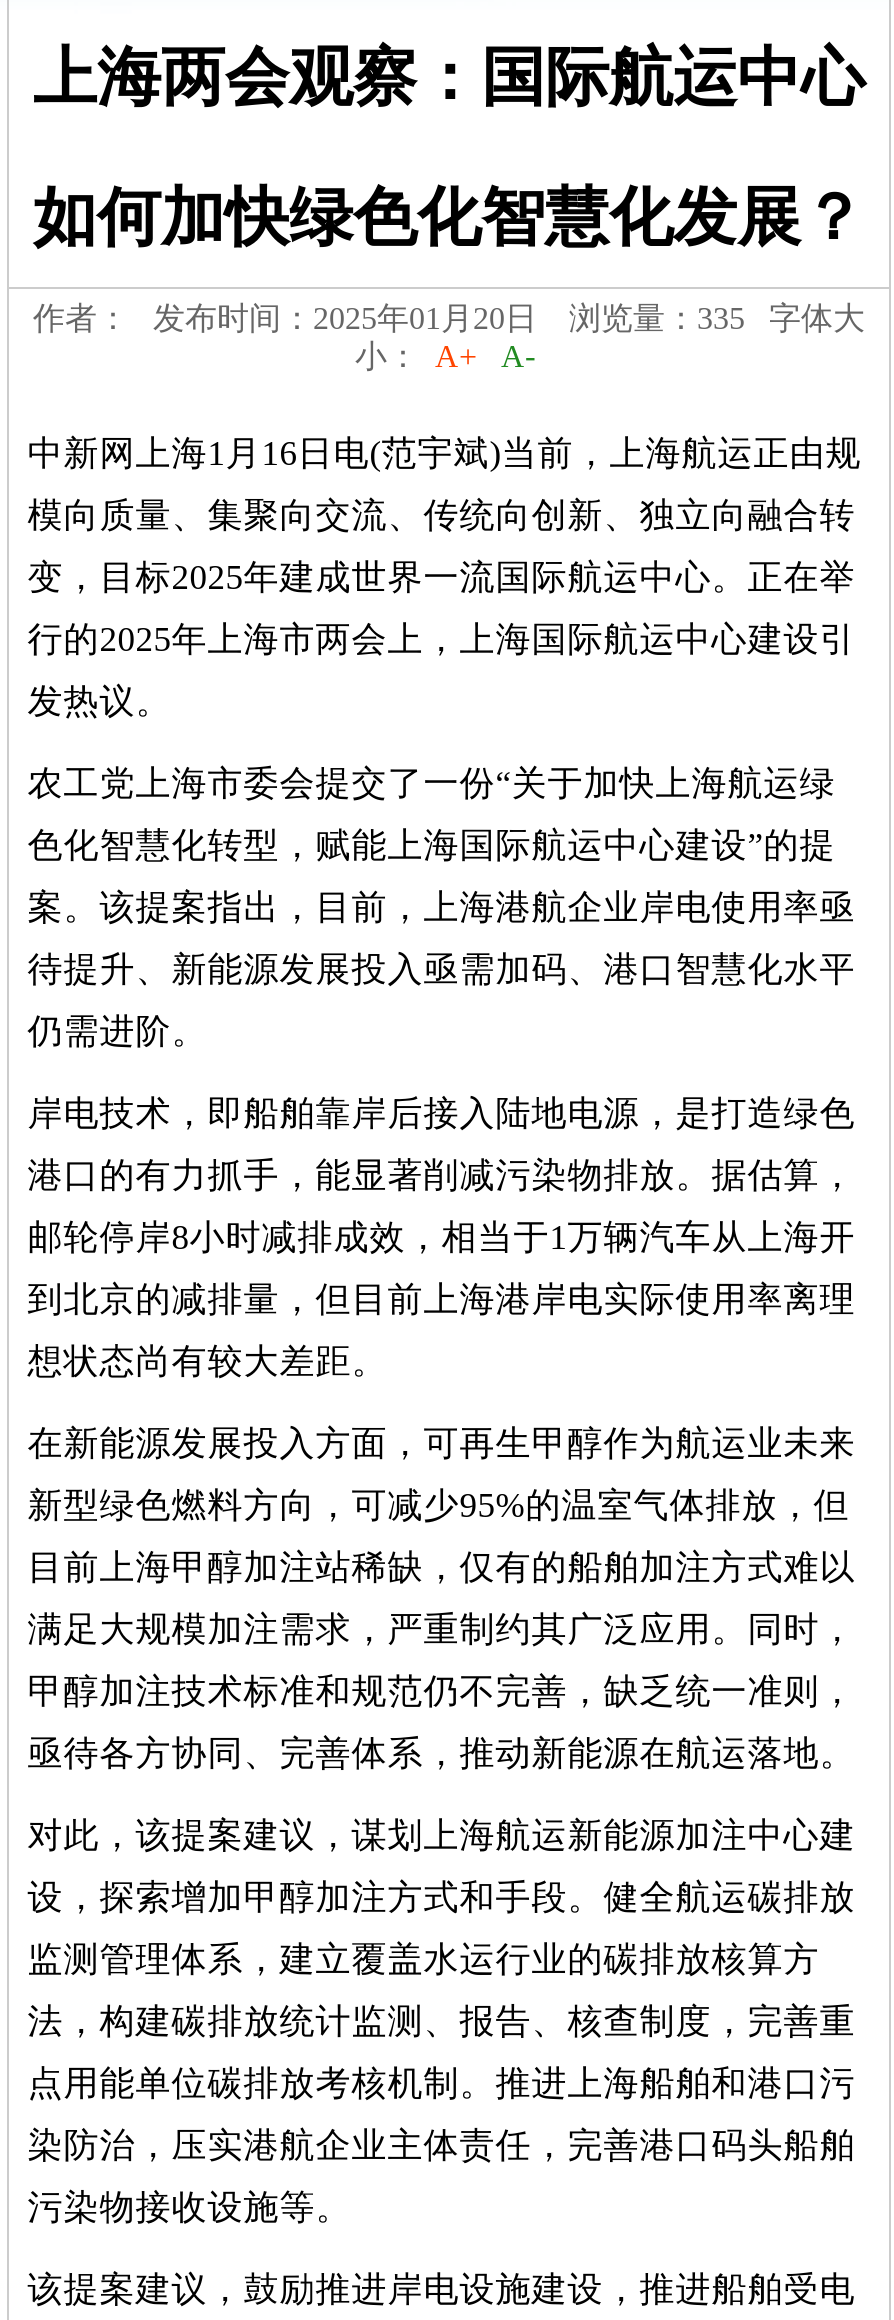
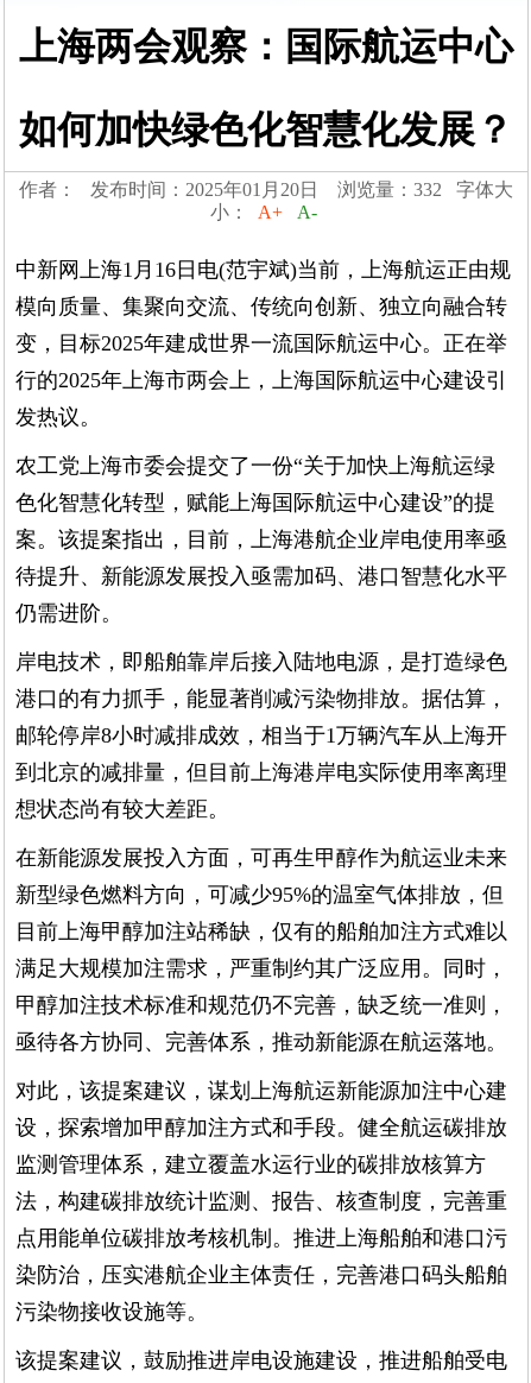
[33,302,865,336] 作者： 发布时间：2025年01月20日 浏览量：335 字体大 -> [19,180,513,200] 作者： 发布时间：2025年01月20日 浏览量：332 字体大

